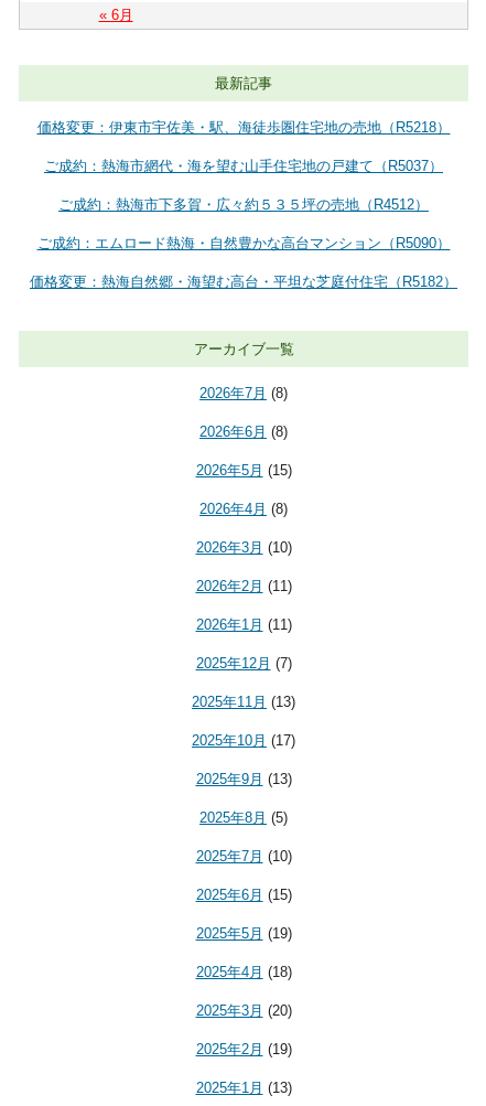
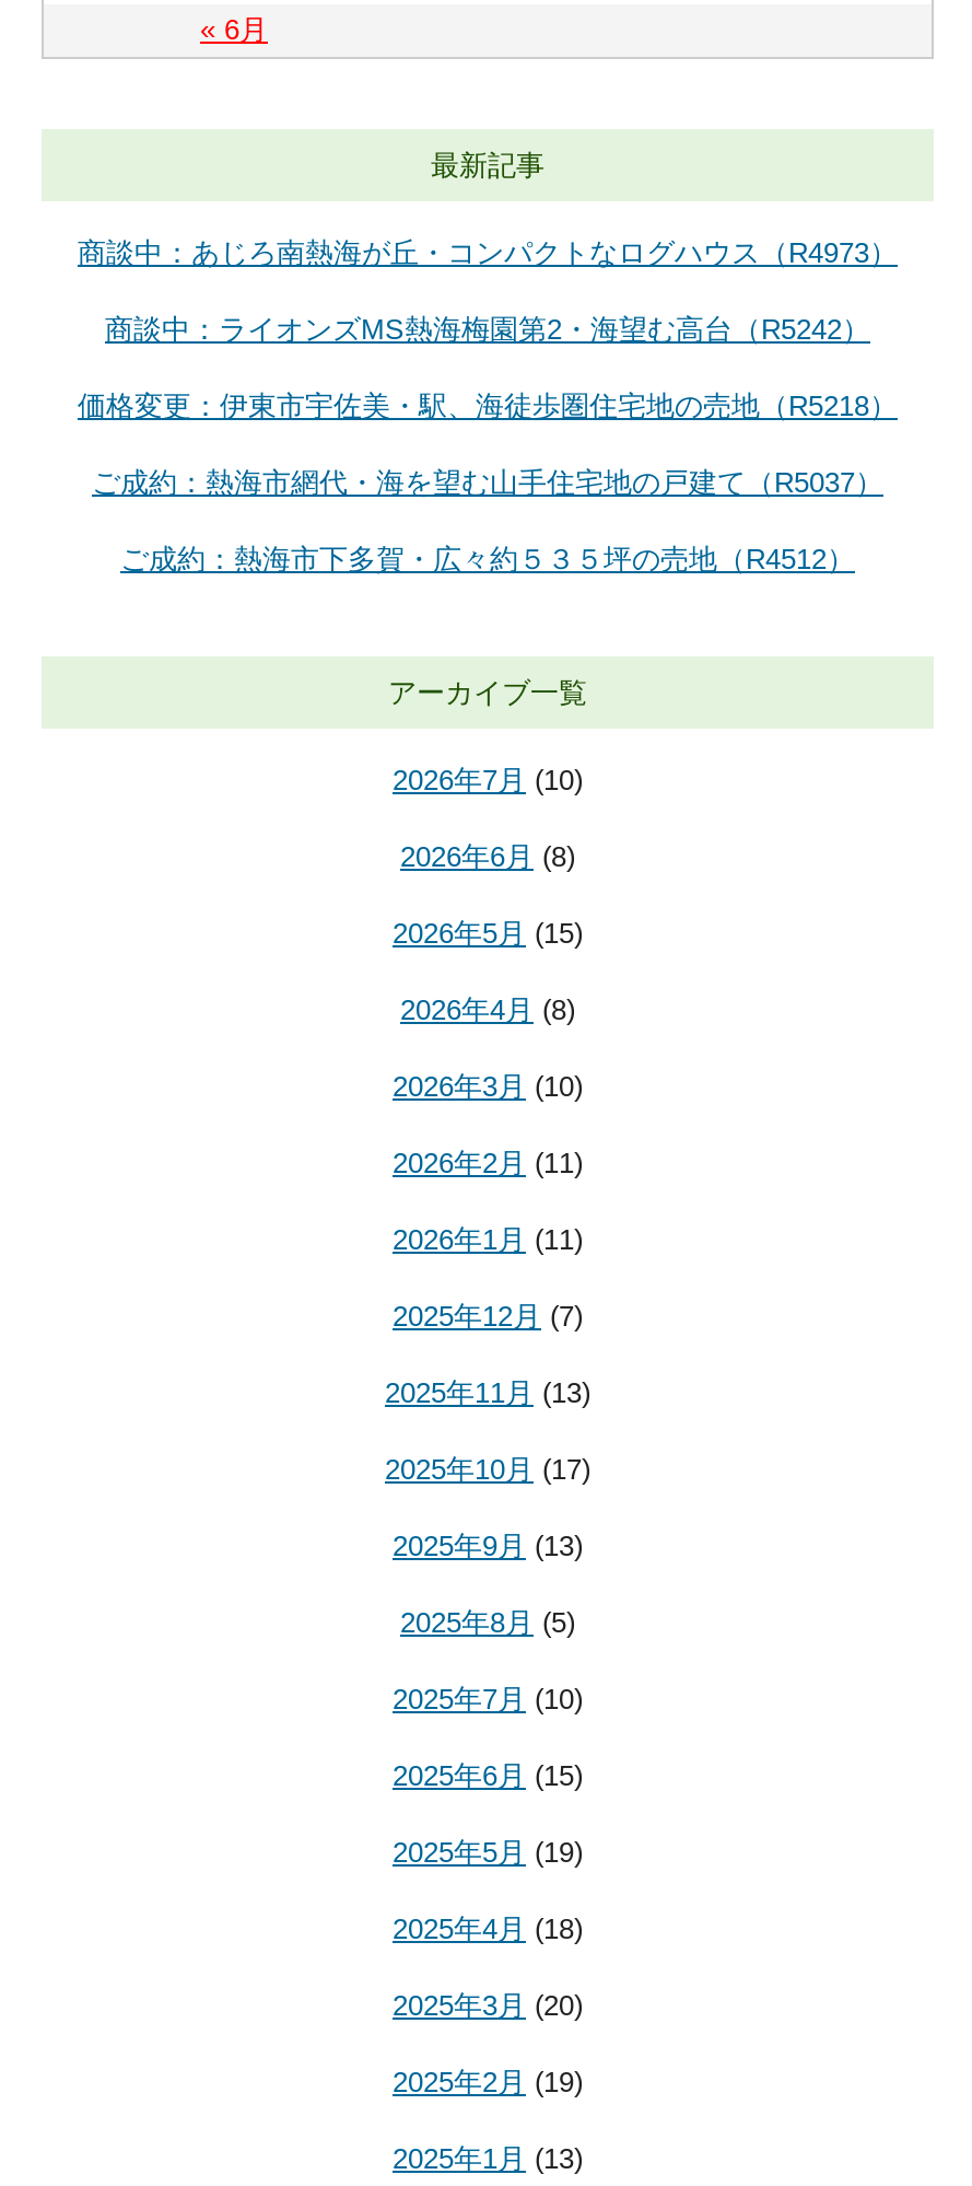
none -> [78,237,898,347] 商談中：あじろ南熱海が丘・コンパクトなログハウス（R4973） | 商談中：ライオンズMS熱海梅園第2・海望む高台（R5242）
moved [37,120,450,213] -> [78,391,898,577]: 価格変更：伊東市宇佐美・駅、海徒歩圏住宅地の売地（R5218） | ご成約：熱海市網代・海を望む山手住宅地の戸建て（R5037） | ご成約：熱海市下多賀・広々約５３５坪の売地（R4512）
[30,235,457,291] ご成約：エムロード熱海・自然豊かな高台マンション（R5090） | 価格変更：熱海自然郷・海望む高台・平坦な芝庭付住宅（R5182） -> none
[199,385,288,401] 2026年7月(8) -> [393,764,583,797] 2026年7月(10)

